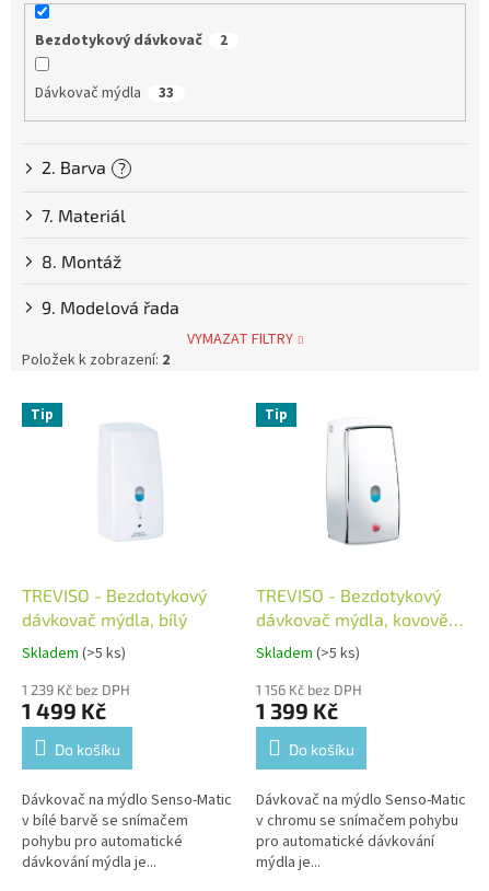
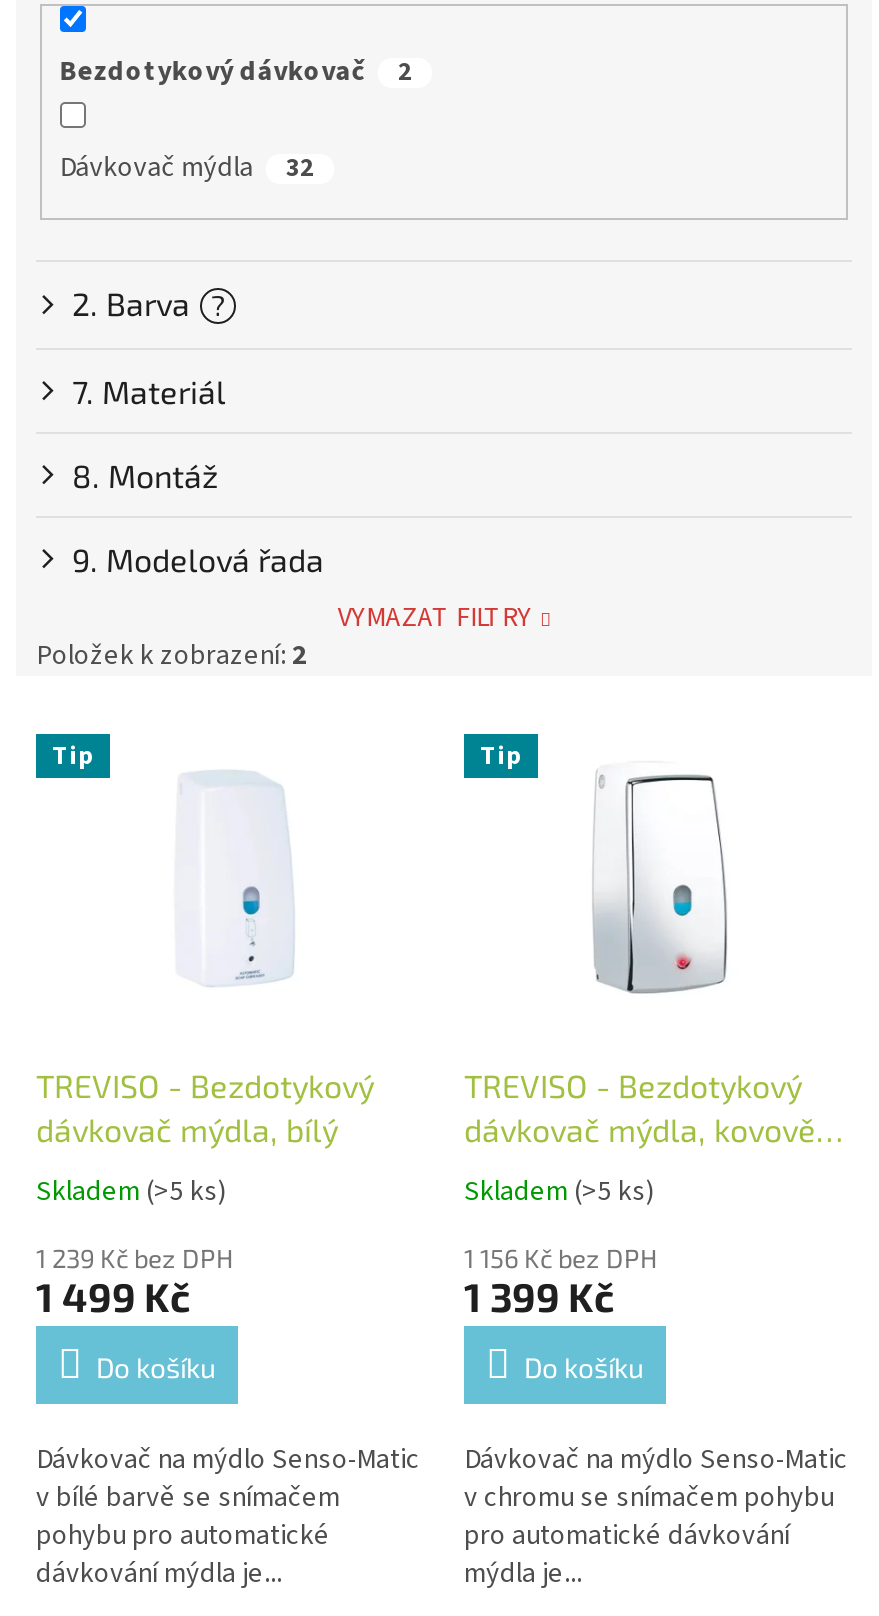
[35,82,174,104] Dávkovač mýdla 33 -> [60,148,314,188] Dávkovač mýdla 32

